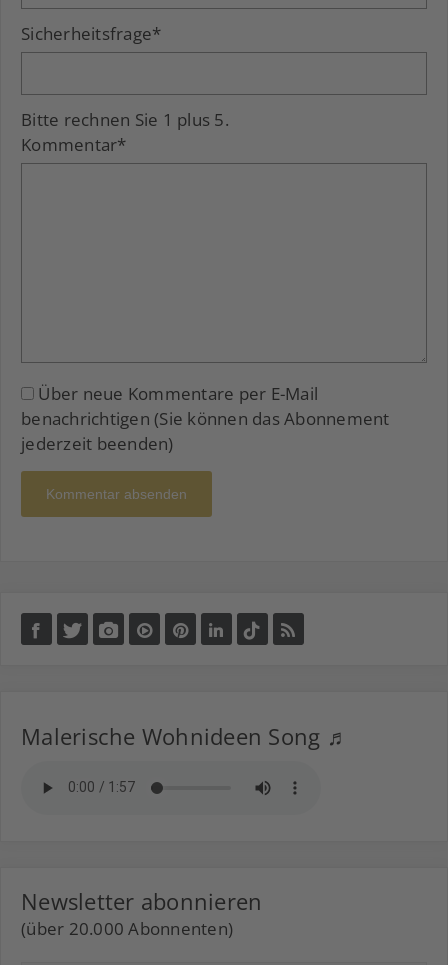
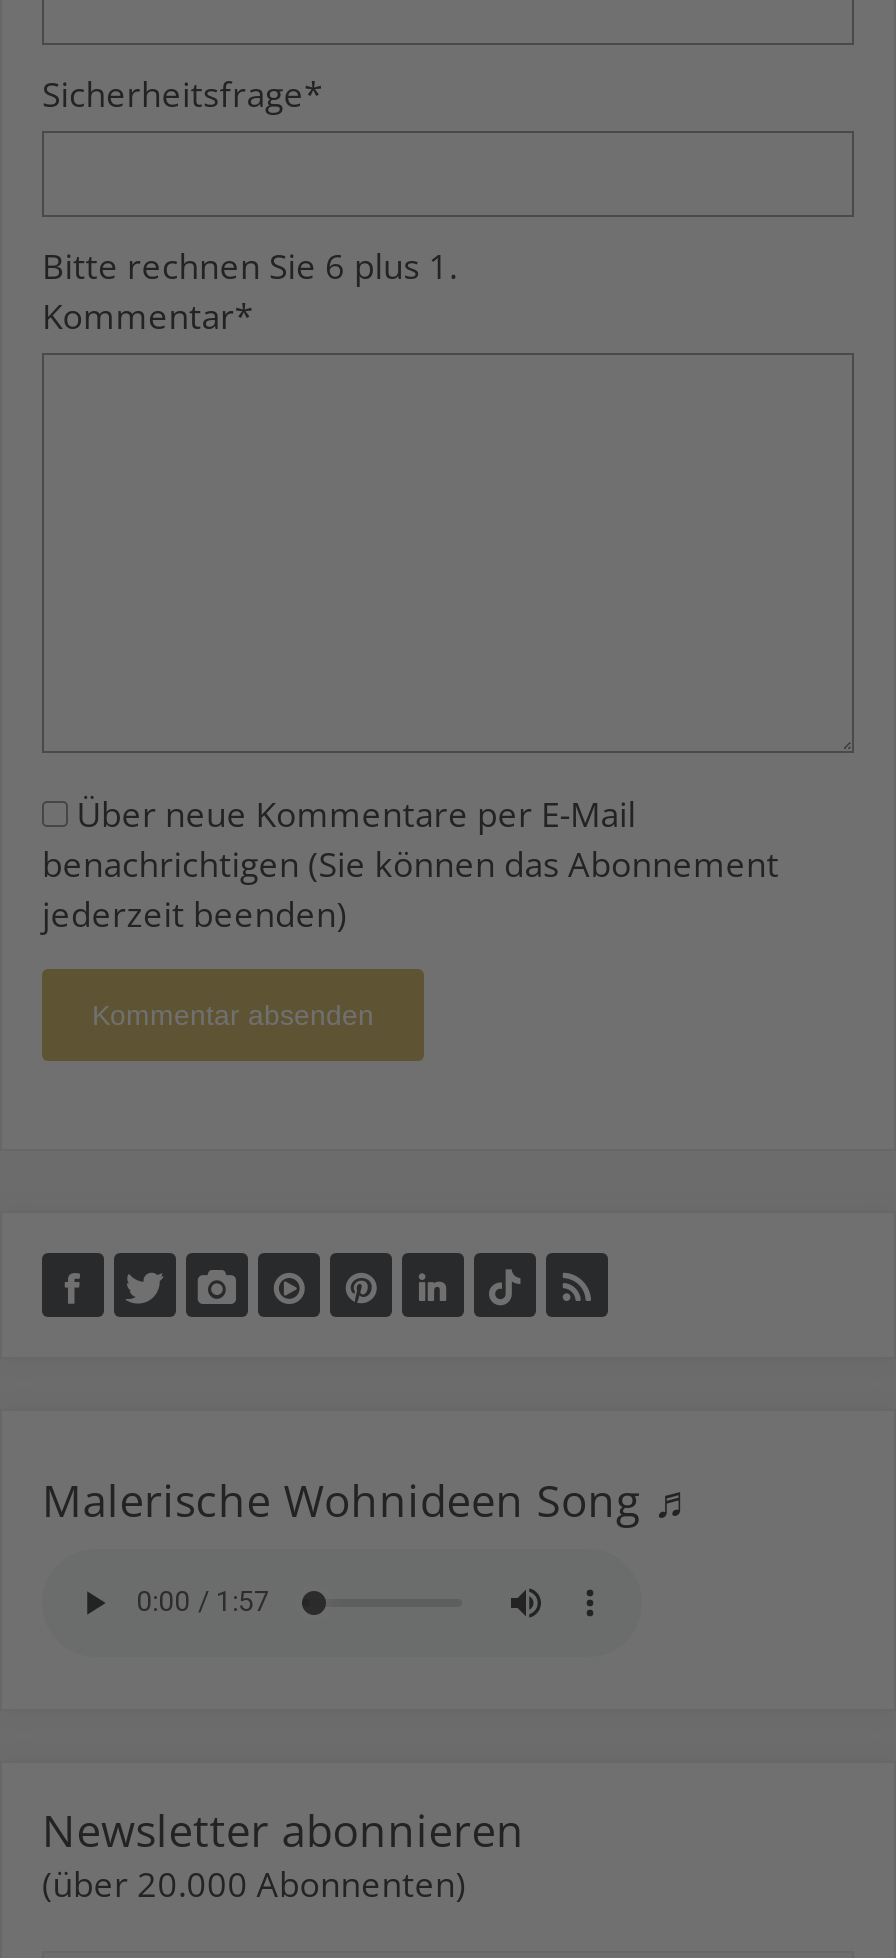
[21,108,229,131] Bitte rechnen Sie 1 plus 5. -> [42,243,458,289] Bitte rechnen Sie 6 plus 1.

